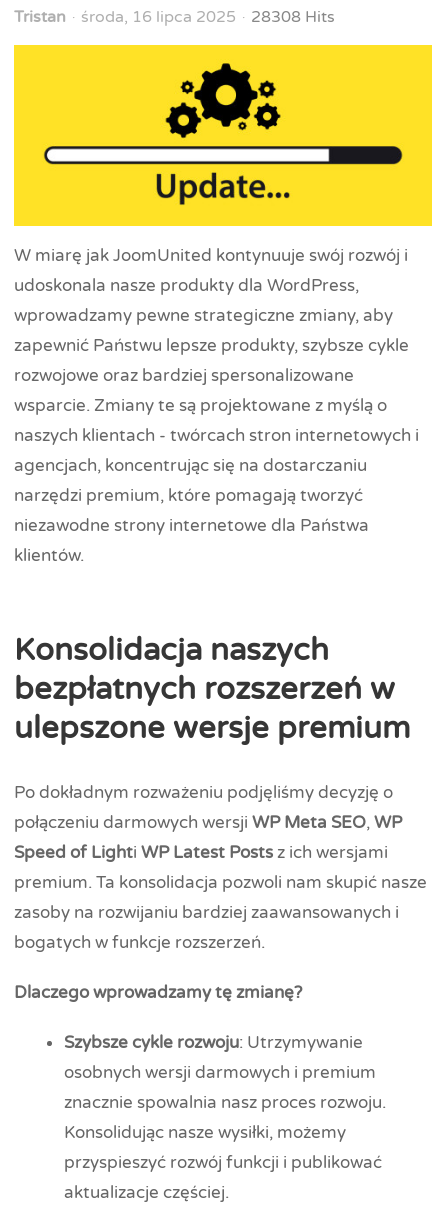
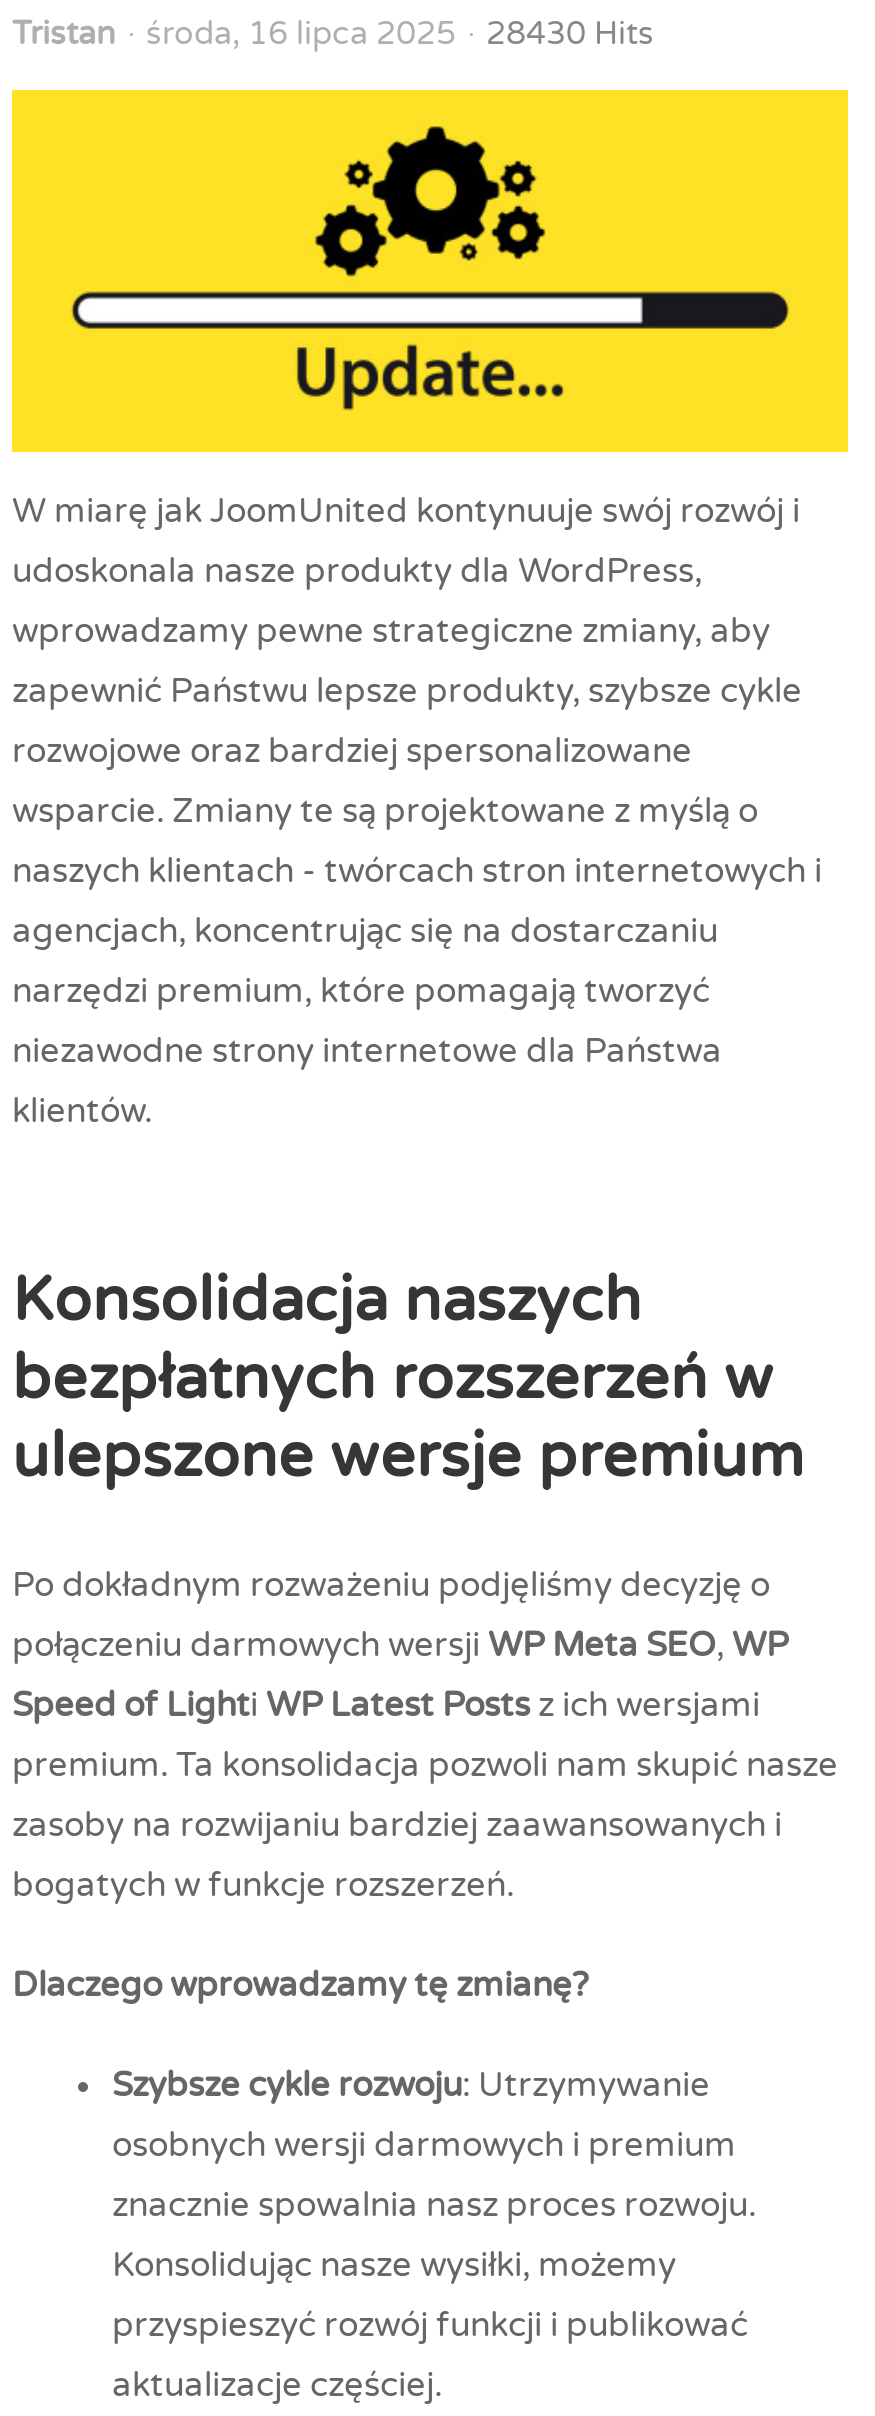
[14,7,335,27] Tristan środa, 16 lipca 2025 28308 Hits -> [12,14,654,54] Tristan środa, 16 lipca 2025 28430 Hits

